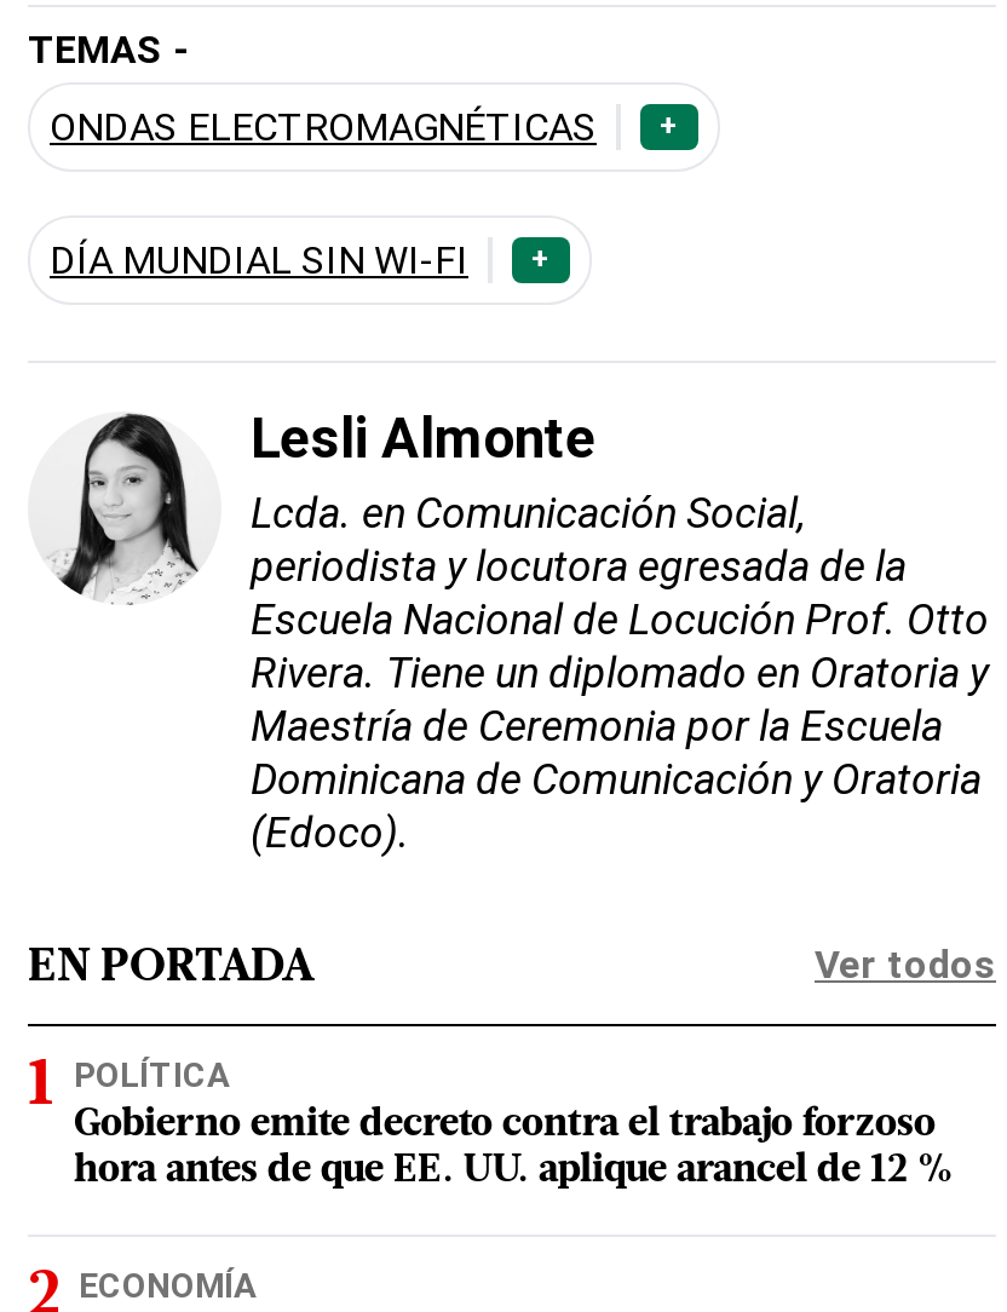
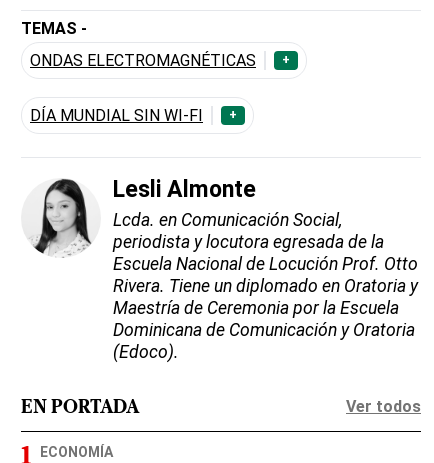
[74,1055,955,1190] POLÍTICA | Gobierno emite decreto contra el trabajo forzoso | hora antes de que EE. UU. aplique arancel de 12 % -> none

